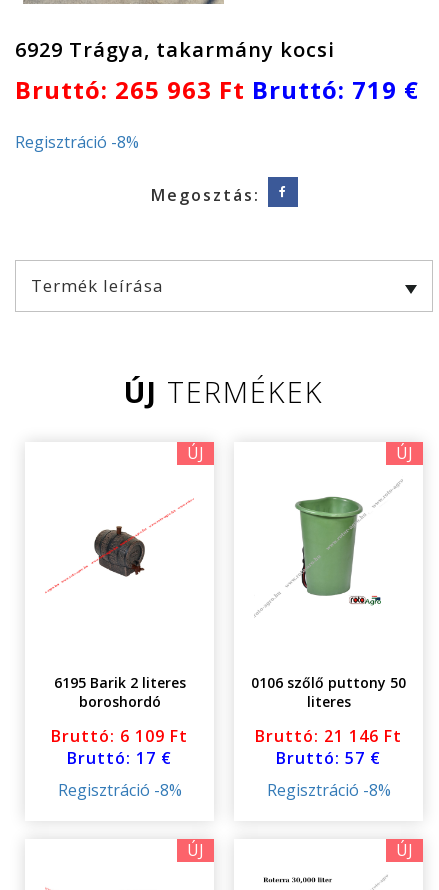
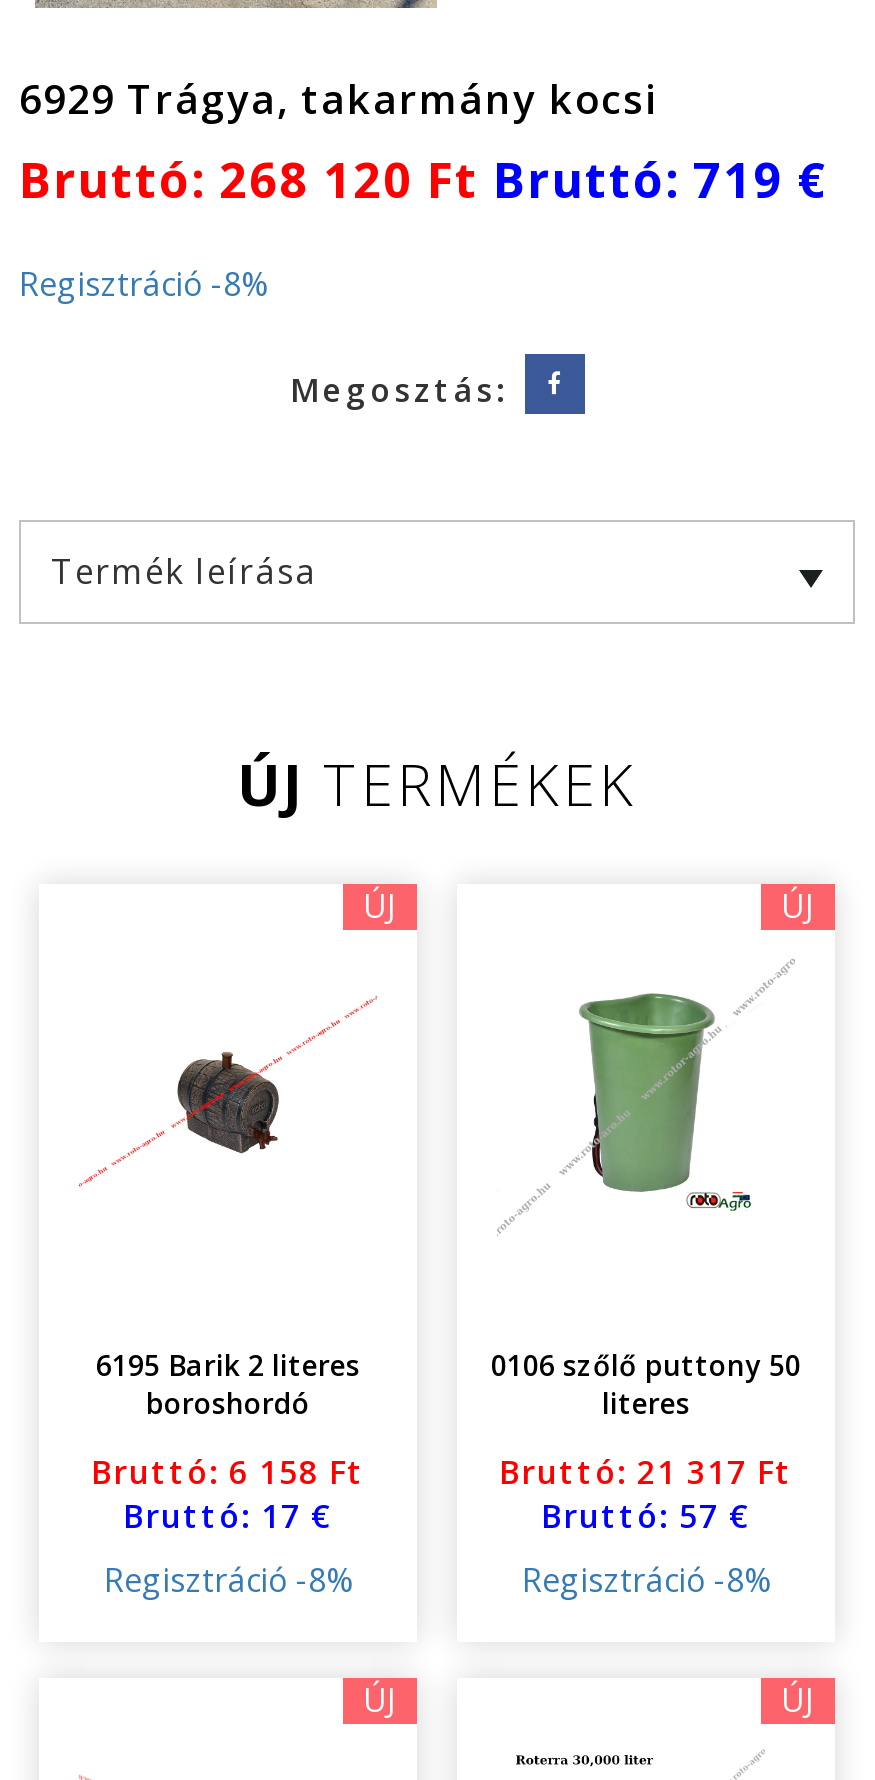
[15,73,419,106] Bruttó: 265 963 Ft Bruttó: 719 € -> [19,146,827,212] Bruttó: 268 120 Ft Bruttó: 719 €
[51,725,188,747] Bruttó: 6 109 Ft -> [91,1451,365,1495] Bruttó: 6 158 Ft
[255,725,402,747] Bruttó: 21 146 Ft -> [499,1451,793,1495] Bruttó: 21 317 Ft

